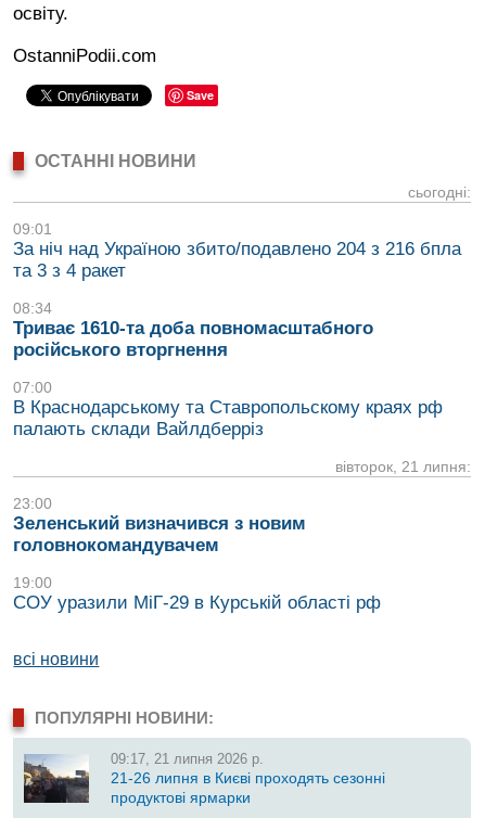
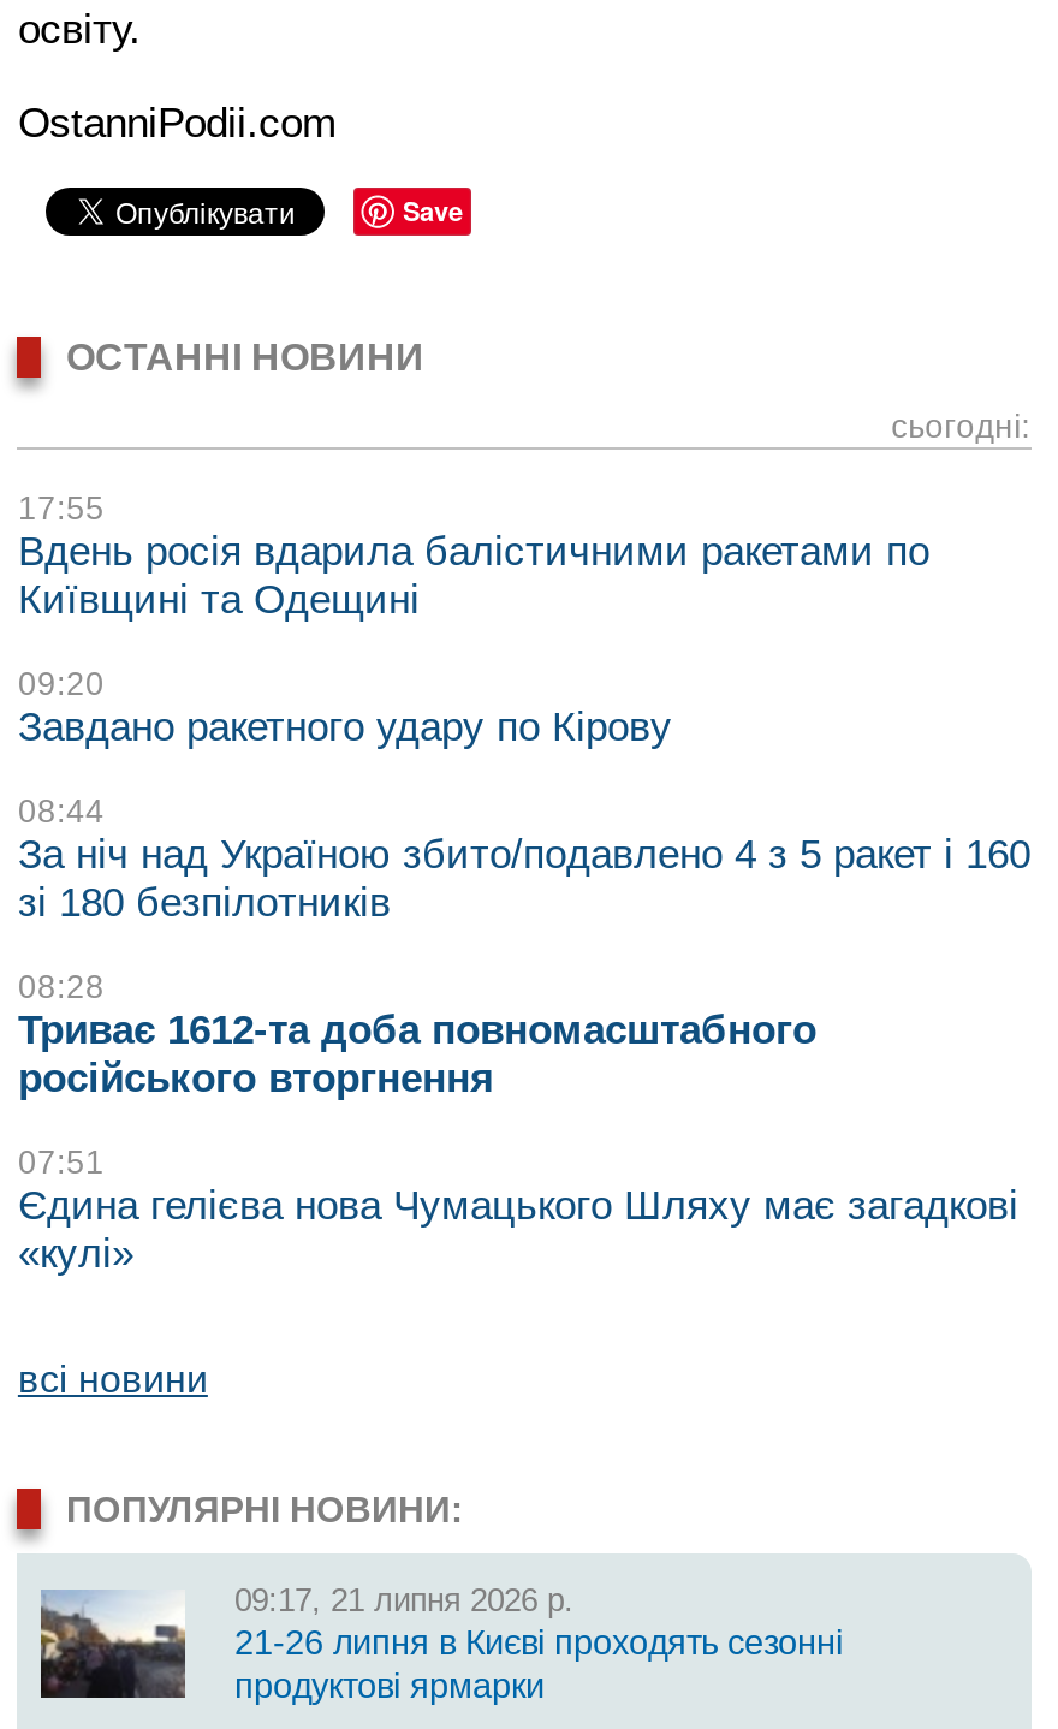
[13,221,462,339] 09:01 | За ніч над Україною збито/подавлено 204 з 216 бпла | та 3 з 4 ракет | 08:34 | Триває 1610-та доба повномасштабного -> [18,491,1030,1054] 17:55 | Вдень росія вдарила балістичними ракетами по | Київщині та Одещині | 09:20 | Завдано ракетного удару по Кірову | 08:44 | За ніч над Україною збито/подавлено 4 з 5 ракет і 160 | зі 180 безпілотників | 08:28 | Триває 1612-та доба повномасштабного
moved [13,340,228,360] -> [18,1056,494,1102]: російського вторгнення
[13,380,470,613] 07:00 | В Краснодарському та Ставропольскому краях рф | палають склади Вайлдберріз | вівторок, 21 липня: | 23:00 | Зеленський визначився з новим | головнокомандувачем | 19:00 | СОУ уразили МіГ-29 в Курській області рф -> [18,1145,1018,1277] 07:51 | Єдина гелієва нова Чумацького Шляху має загадкові | «кулі»

